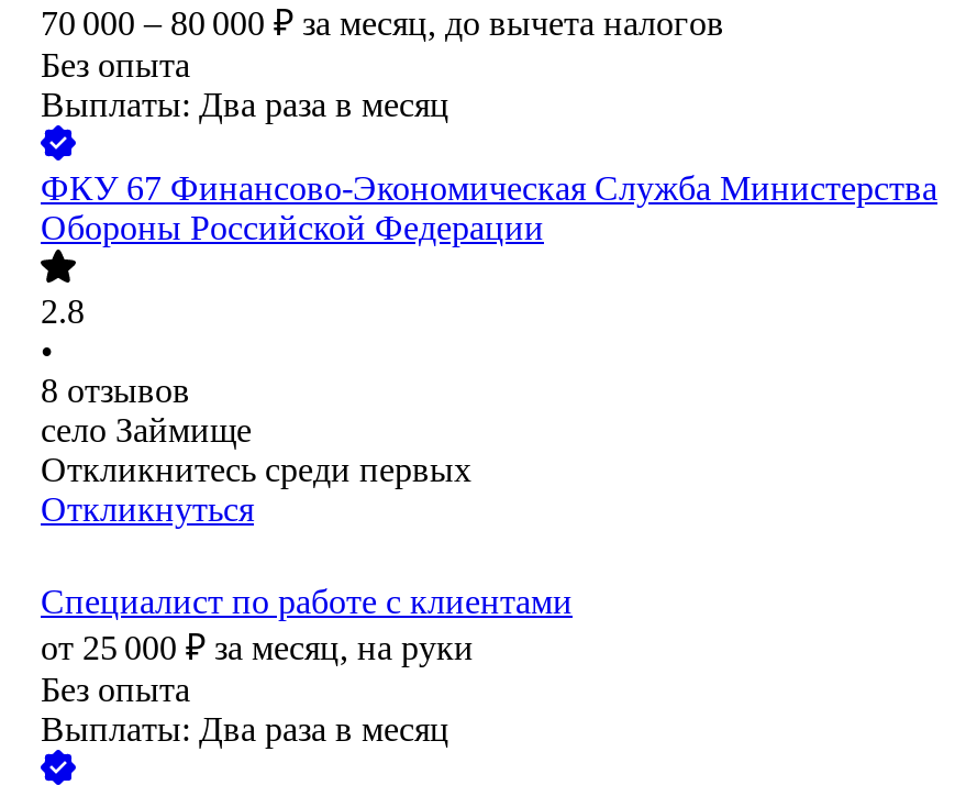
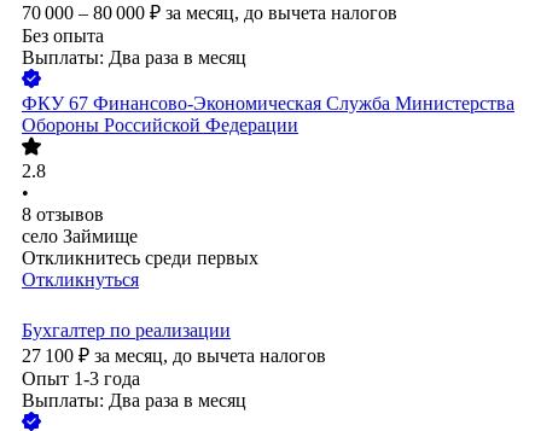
[41,584,573,709] Специалист по работе с клиентами | от 25 000 ₽ за месяц, на руки | Без опыта -> [22,321,326,389] Бухгалтер по реализации | 27 100 ₽ за месяц, до вычета налогов | Опыт 1-3 года

